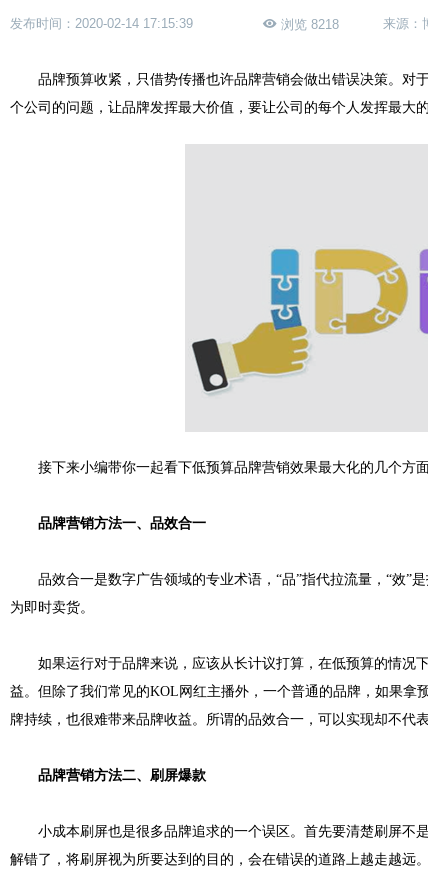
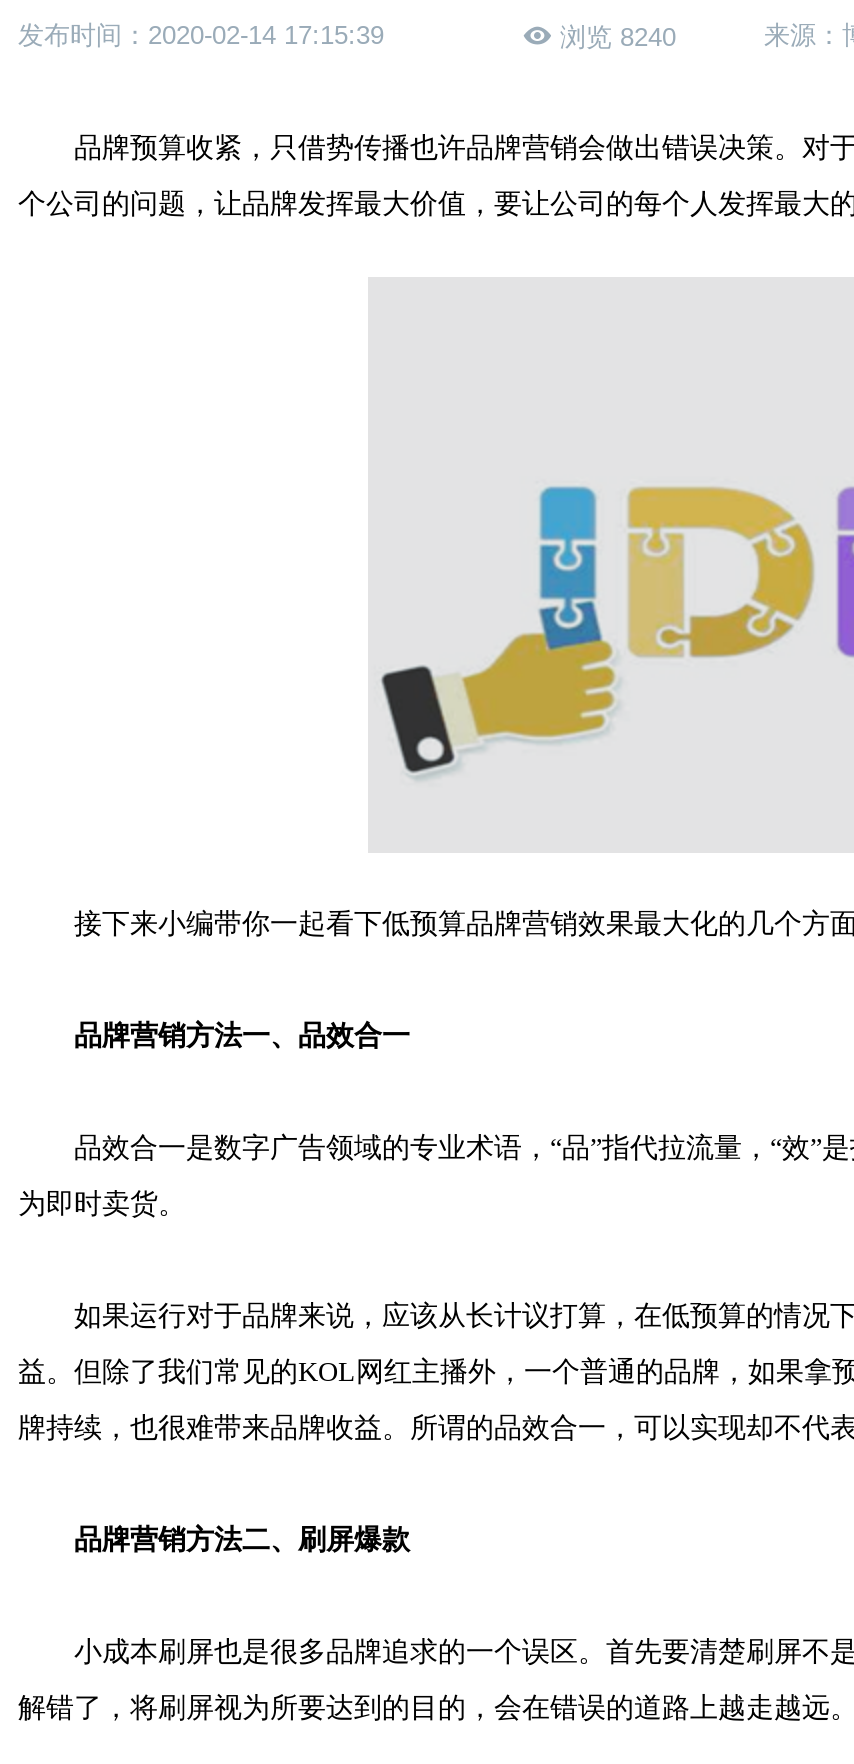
[277,16,343,31] 浏览 8218 -> [552,22,684,52] 浏览 8240

